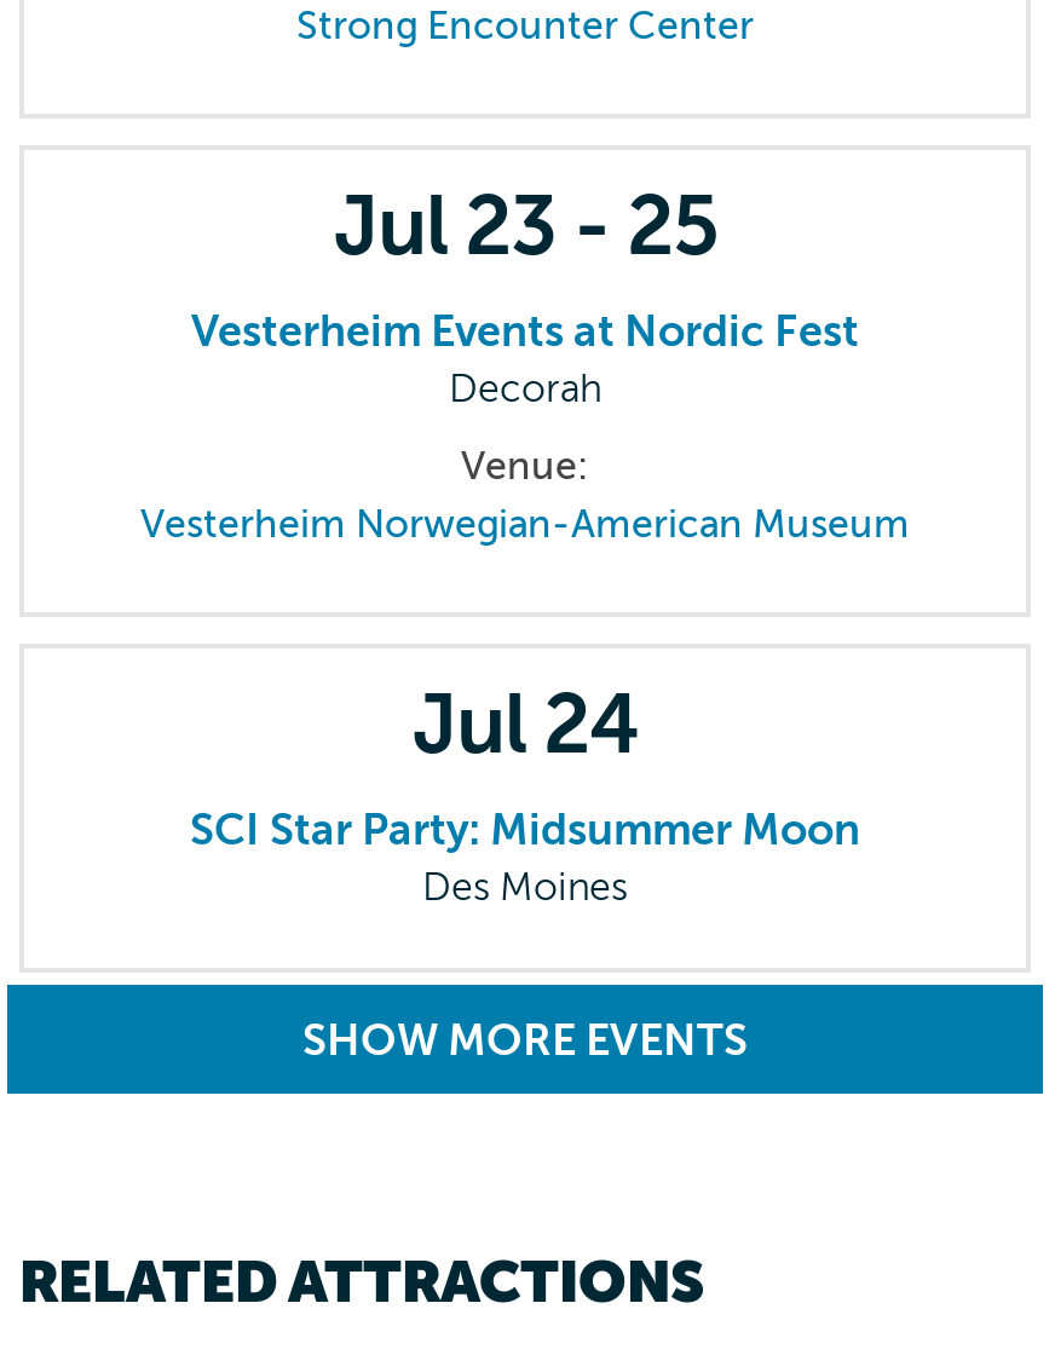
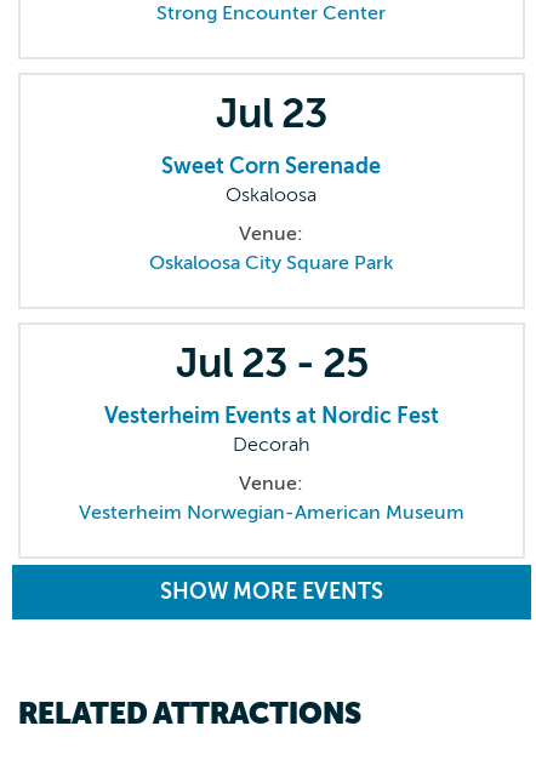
none -> [150,89,394,274] Jul 23 | Sweet Corn Serenade | Oskaloosa | Venue: | Oskaloosa City Square Park
moved [140,179,910,546] -> [79,339,464,523]: Jul 23 - 25 | Vesterheim Events at Nordic Fest | Decorah | Venue: | Vesterheim Norwegian-American Museum
[190,676,860,909] Jul 24 | SCI Star Party: Midsummer Moon | Des Moines -> none

